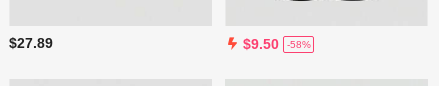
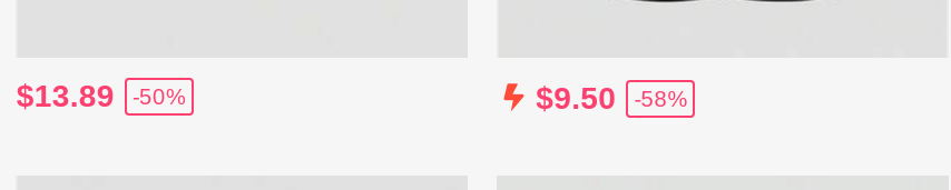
[9,35,53,51] $27.89 -> [16,78,186,114] $13.89 | -50%

